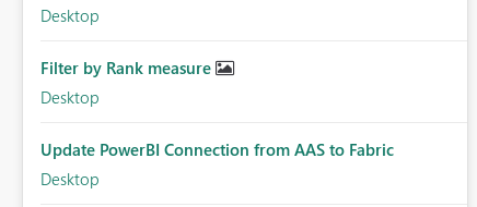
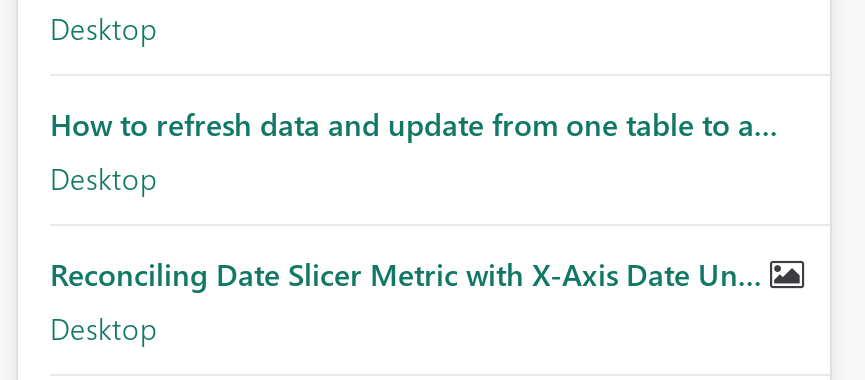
[40,57,216,79] Filter by Rank measure -> [50,105,778,145] How to refresh data and update from one table to a...
[40,139,394,161] Update PowerBI Connection from AAS to Fabric -> [50,255,770,295] Reconciling Date Slicer Metric with X-Axis Date Un...

